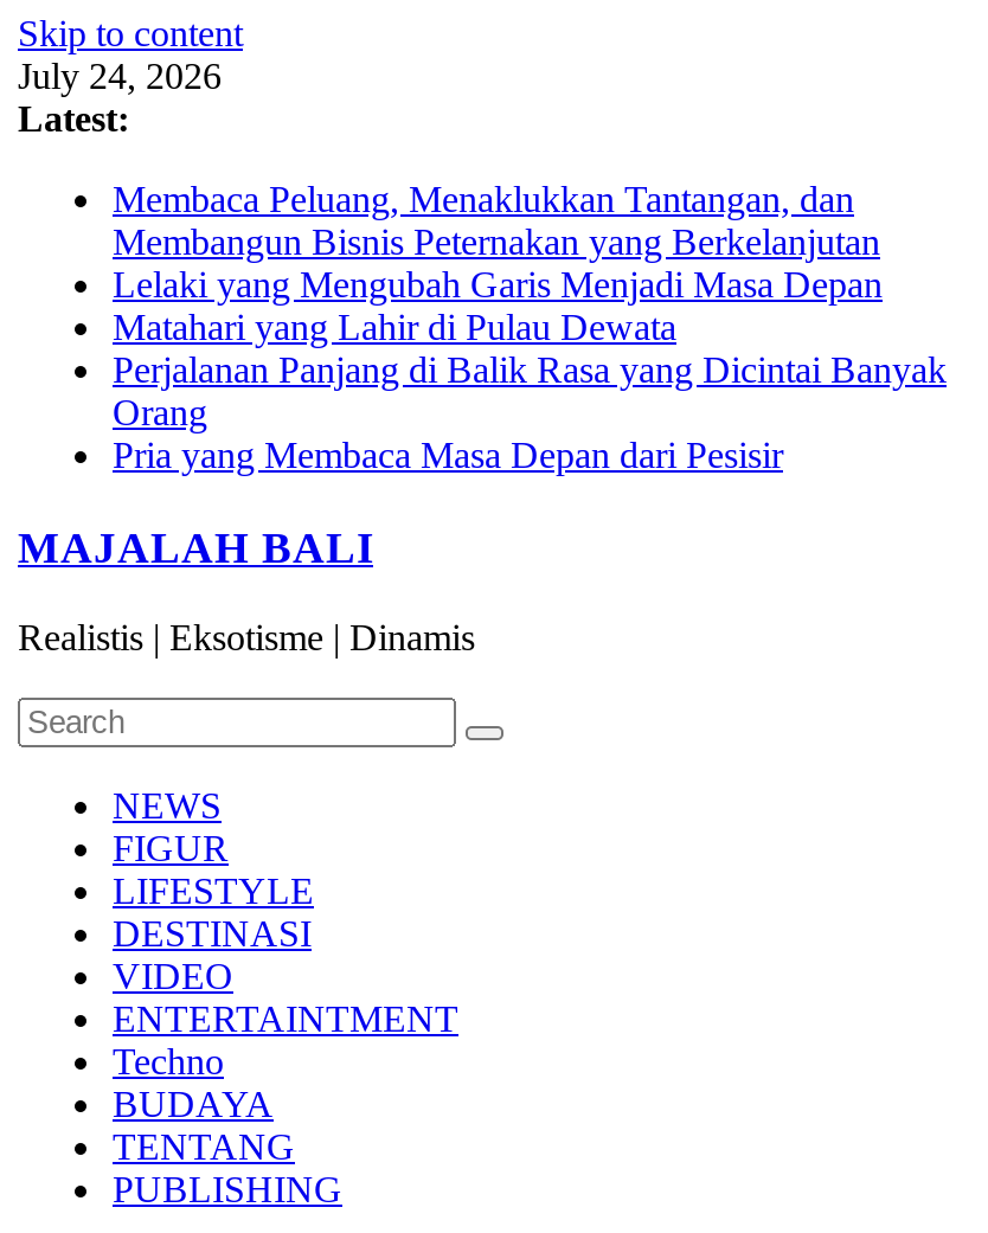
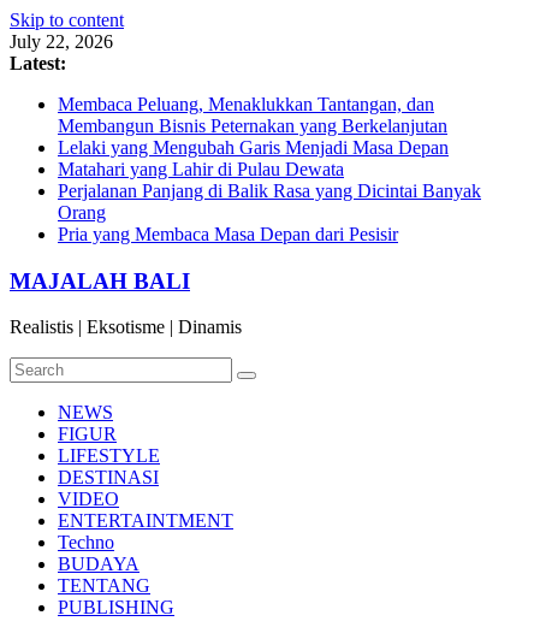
[18,56,222,96] July 24, 2026 -> [10,31,113,52] July 22, 2026

